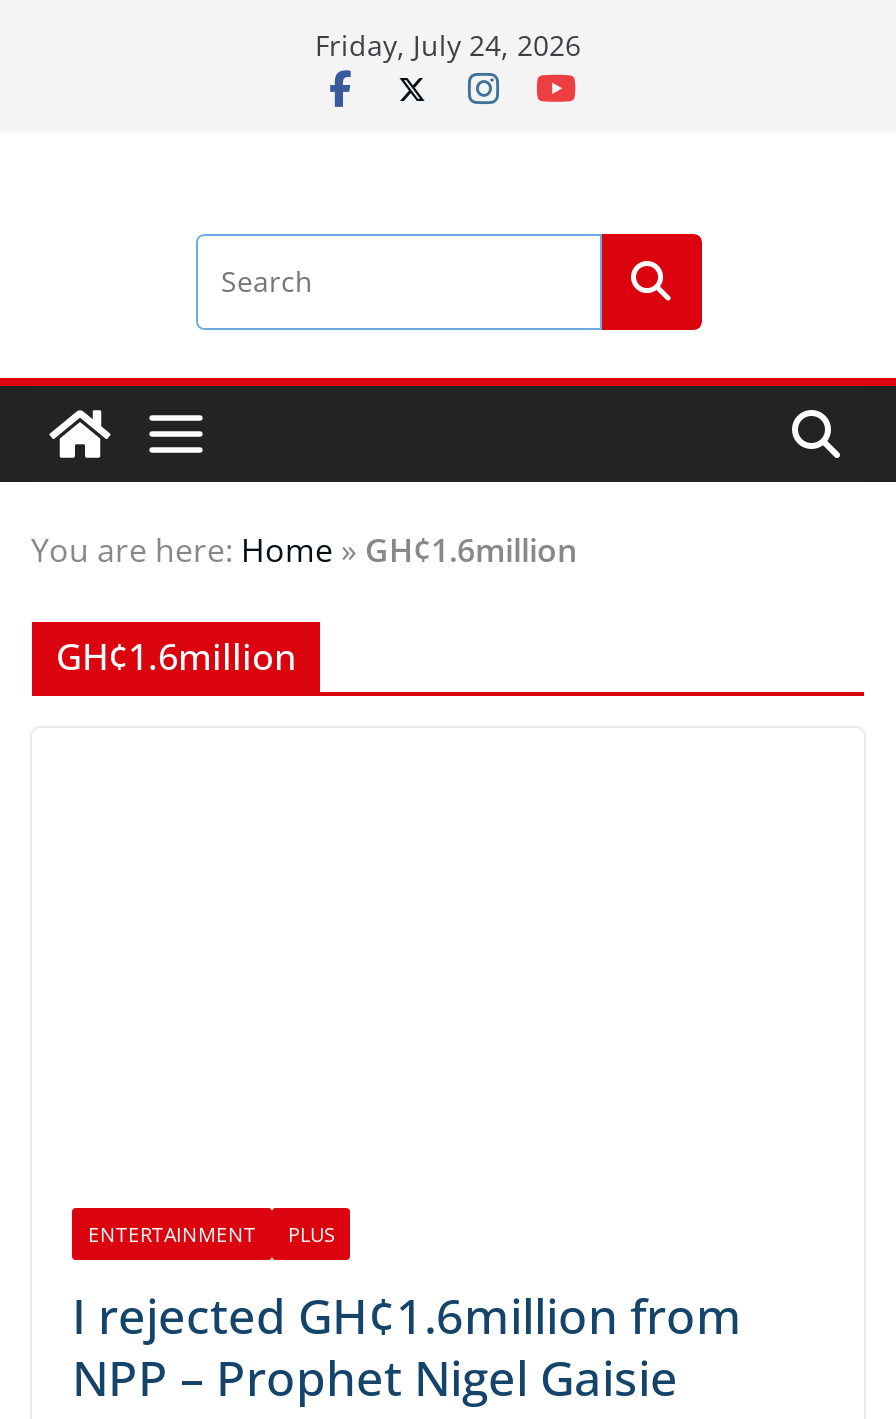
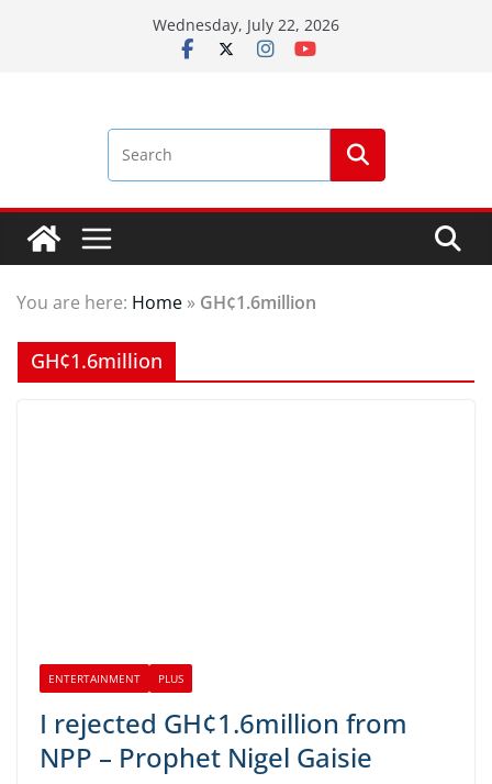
[315,26,581,64] Friday, July 24, 2026 -> [153,14,339,35] Wednesday, July 22, 2026

